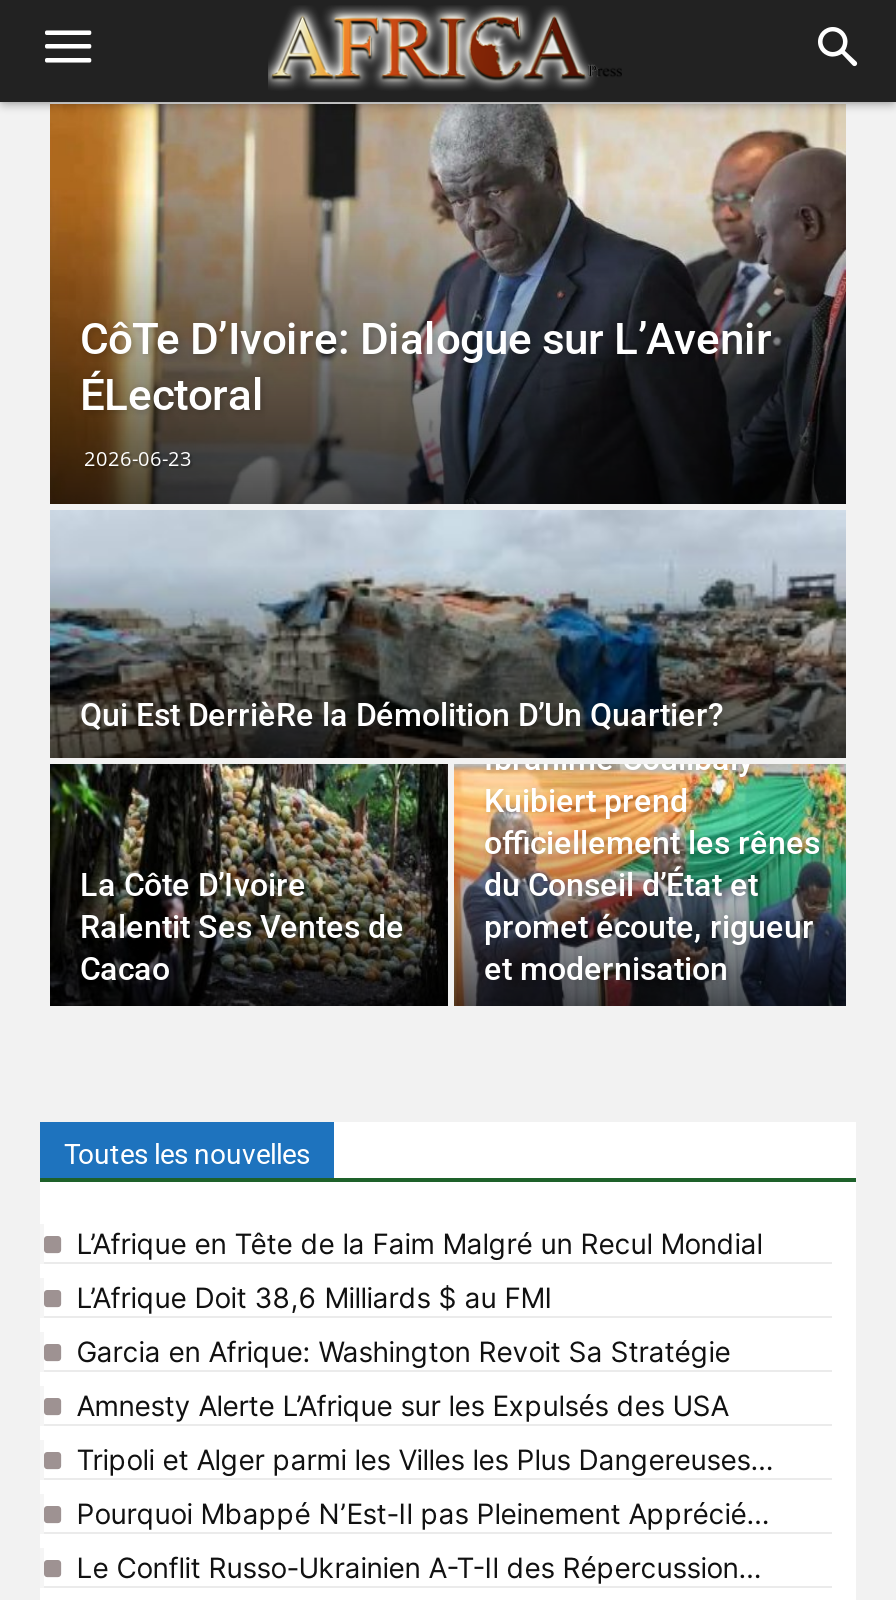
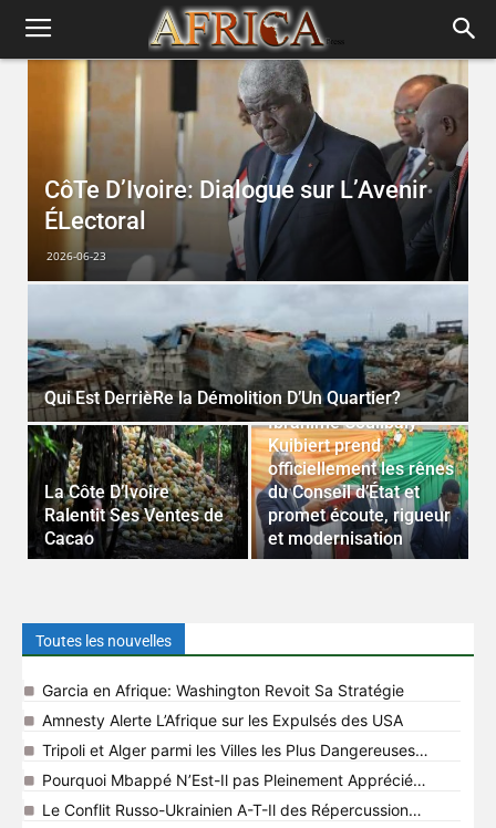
[76,1226,762,1314] L’Afrique en Tête de la Faim Malgré un Recul Mondial | L’Afrique Doit 38,6 Milliards $ au FMI -> none

